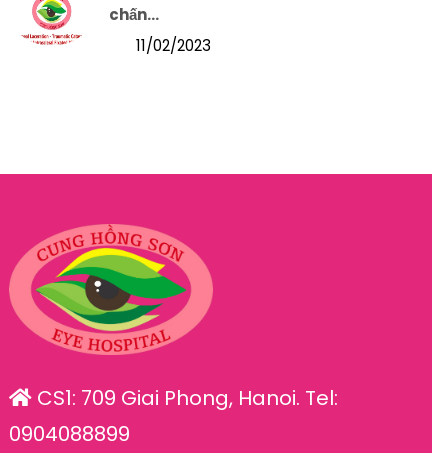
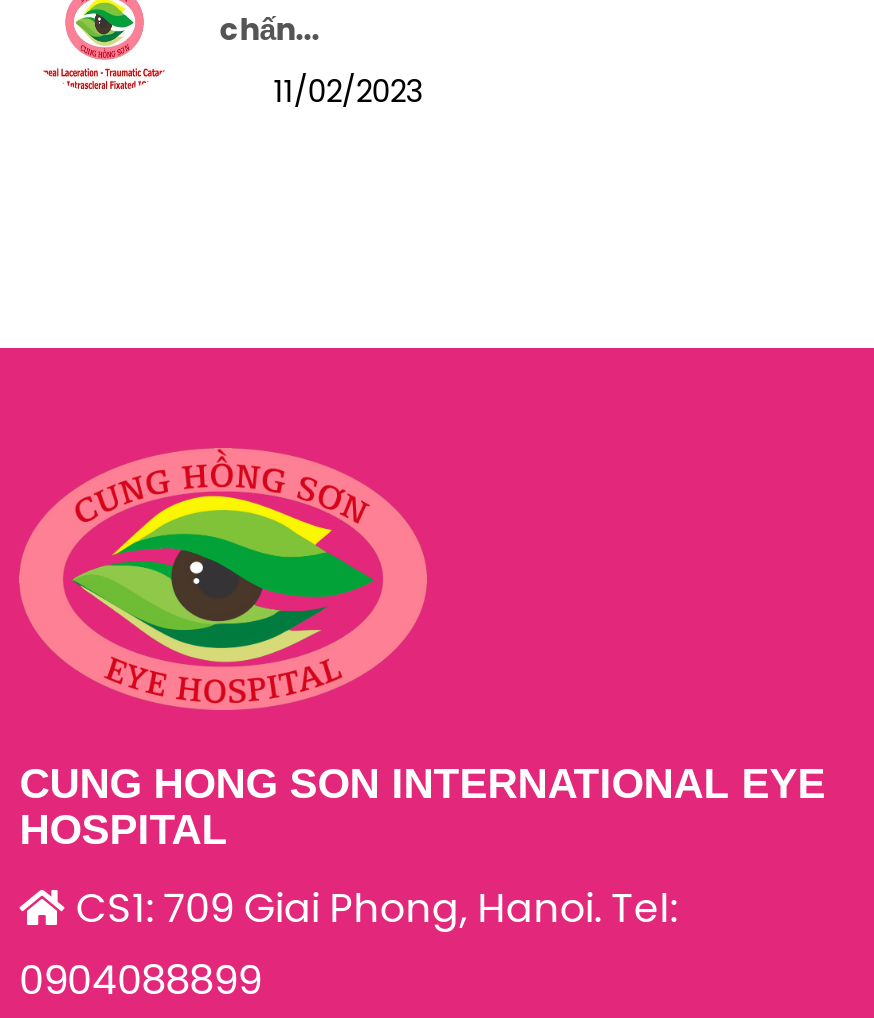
none -> [20,760,826,852] CUNG HONG SON INTERNATIONAL EYE | HOSPITAL

